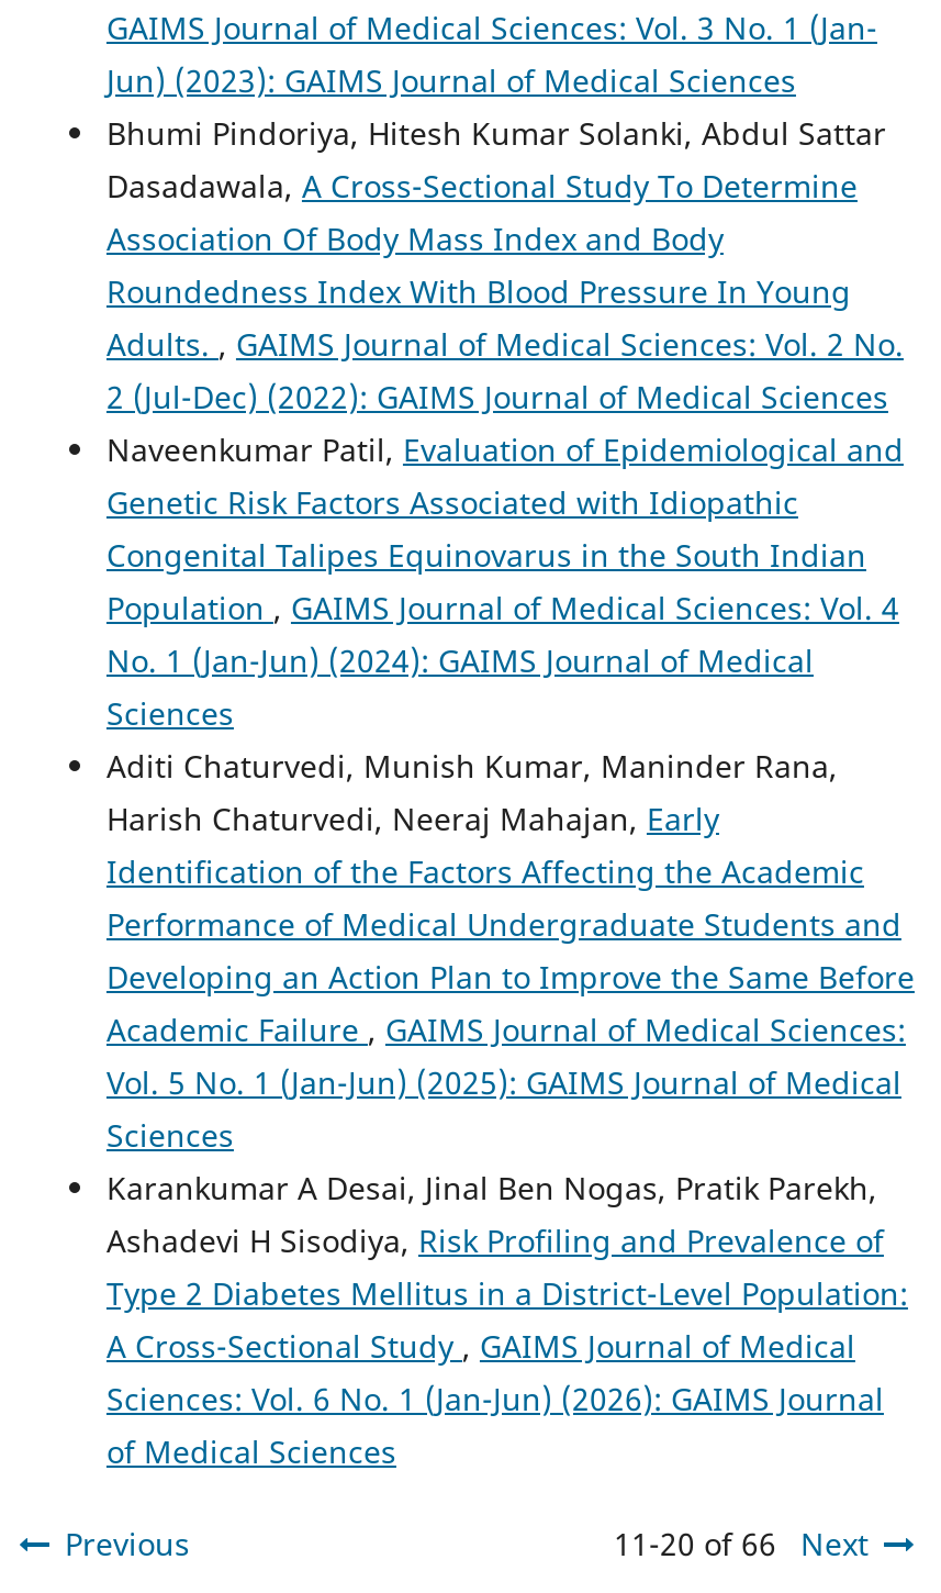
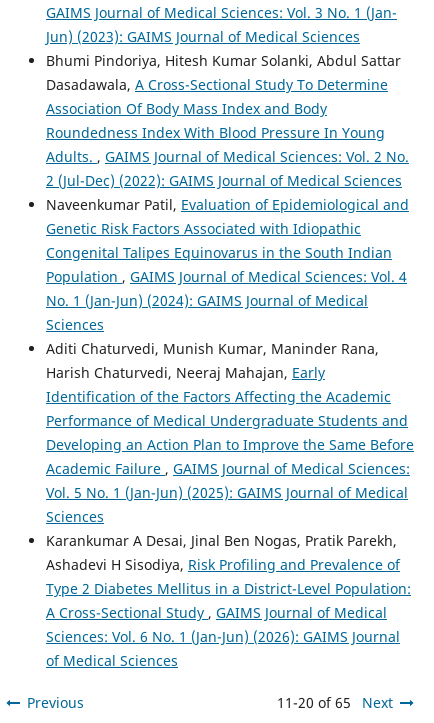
[614,1523,869,1565] 11-20 of 66 Next -> [277,693,393,712] 11-20 of 65 Next

